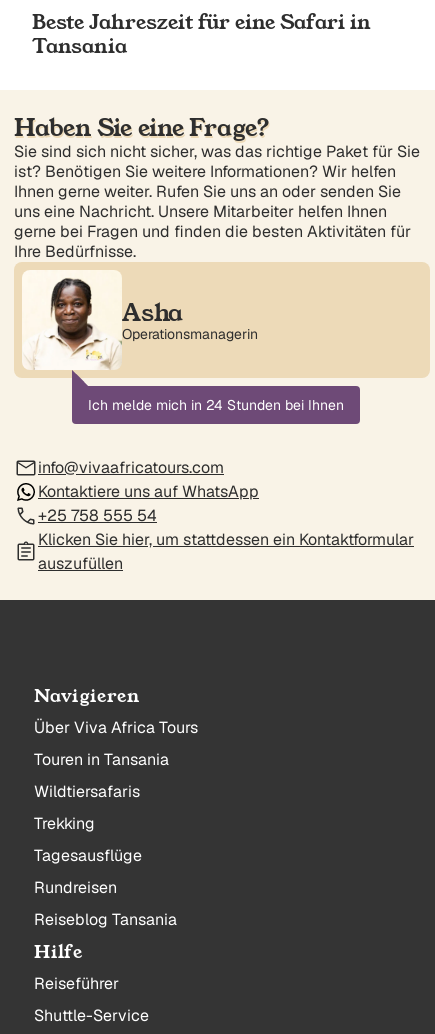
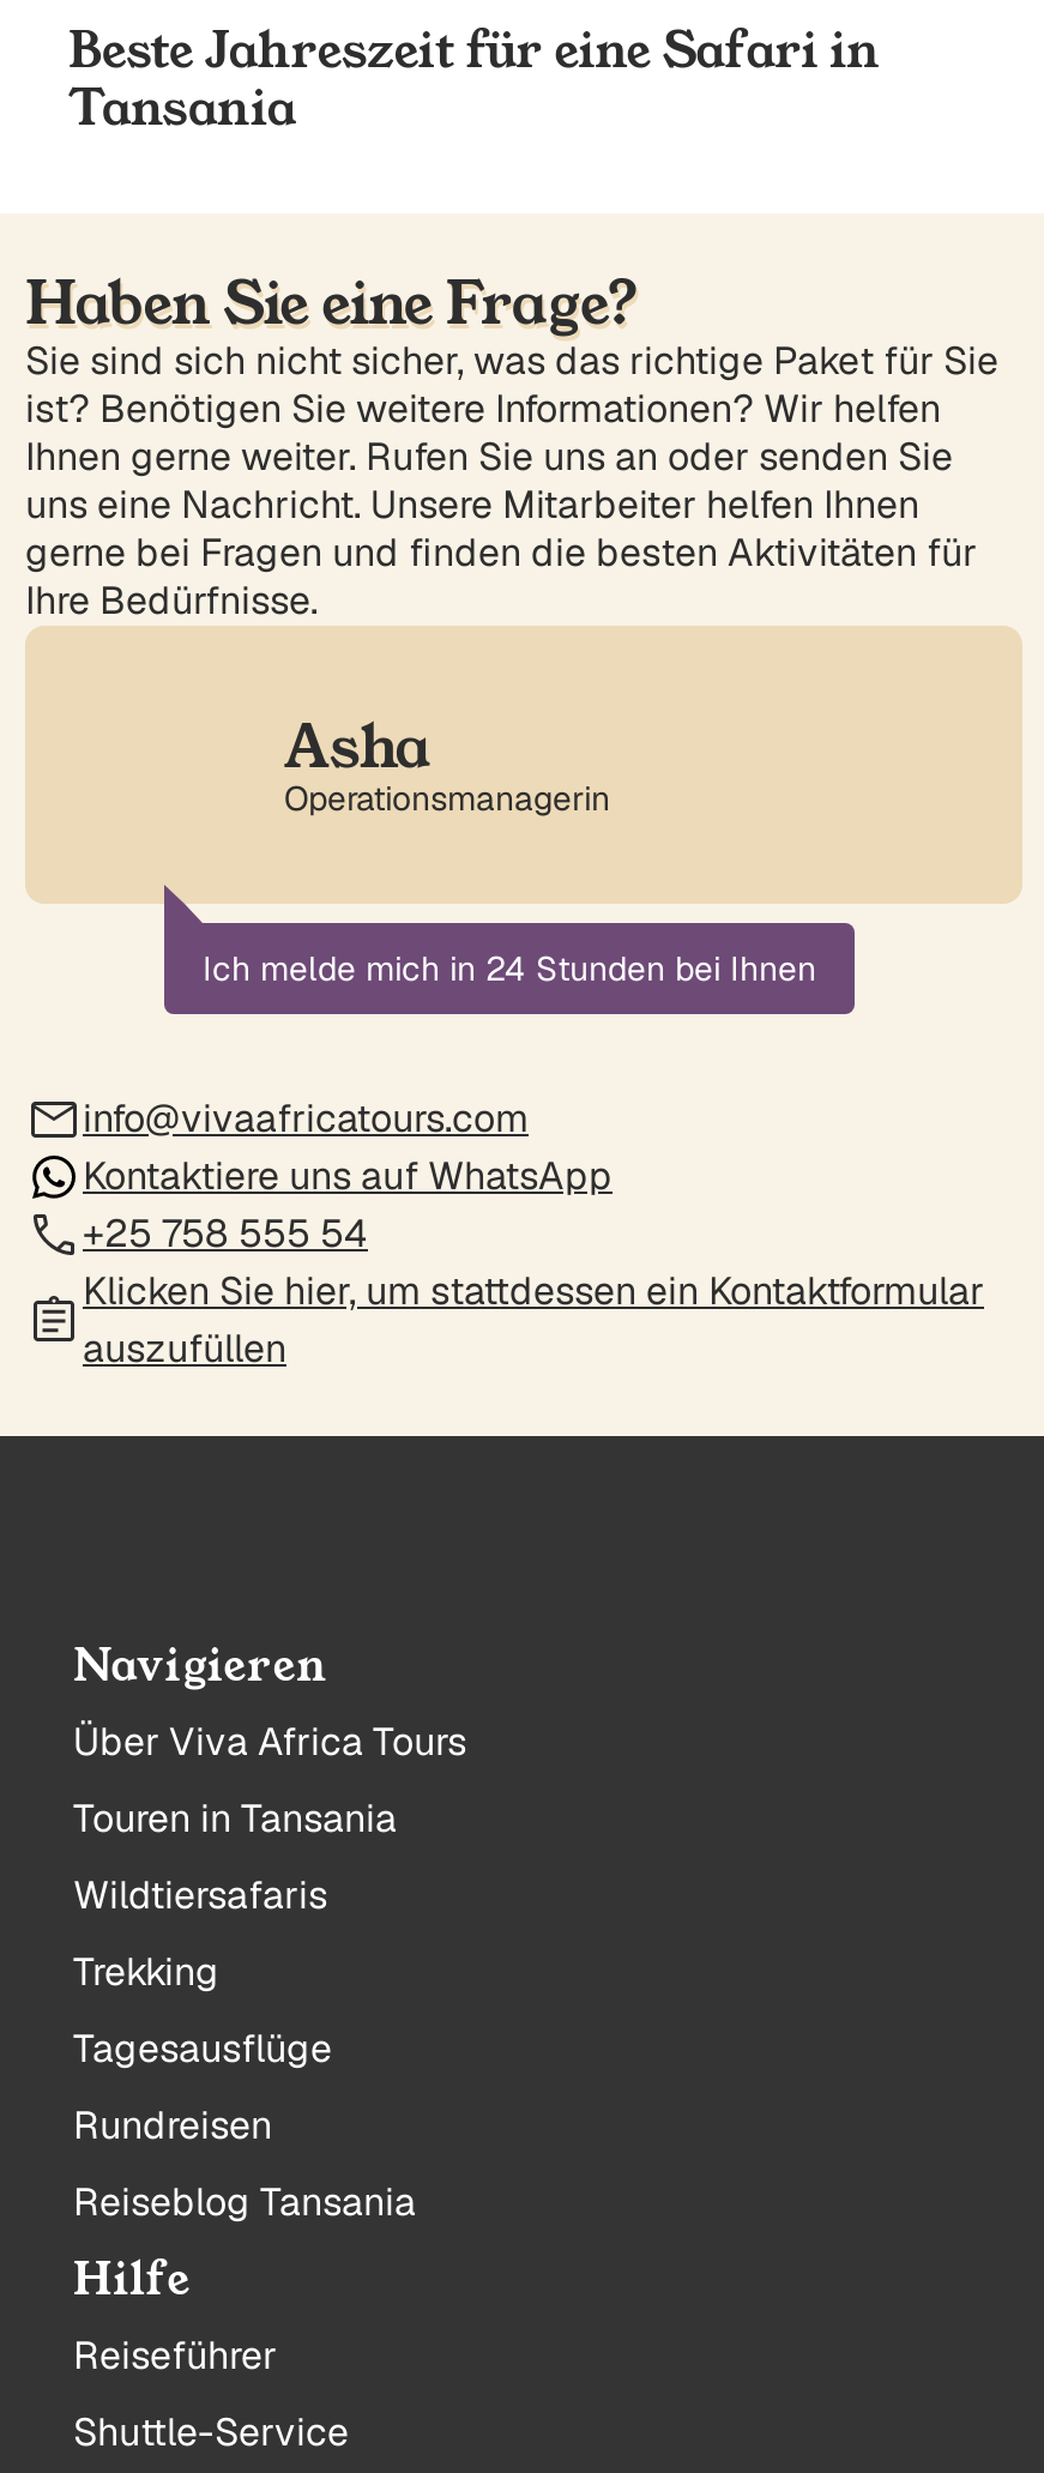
[22,270,122,370] [image] -> none

